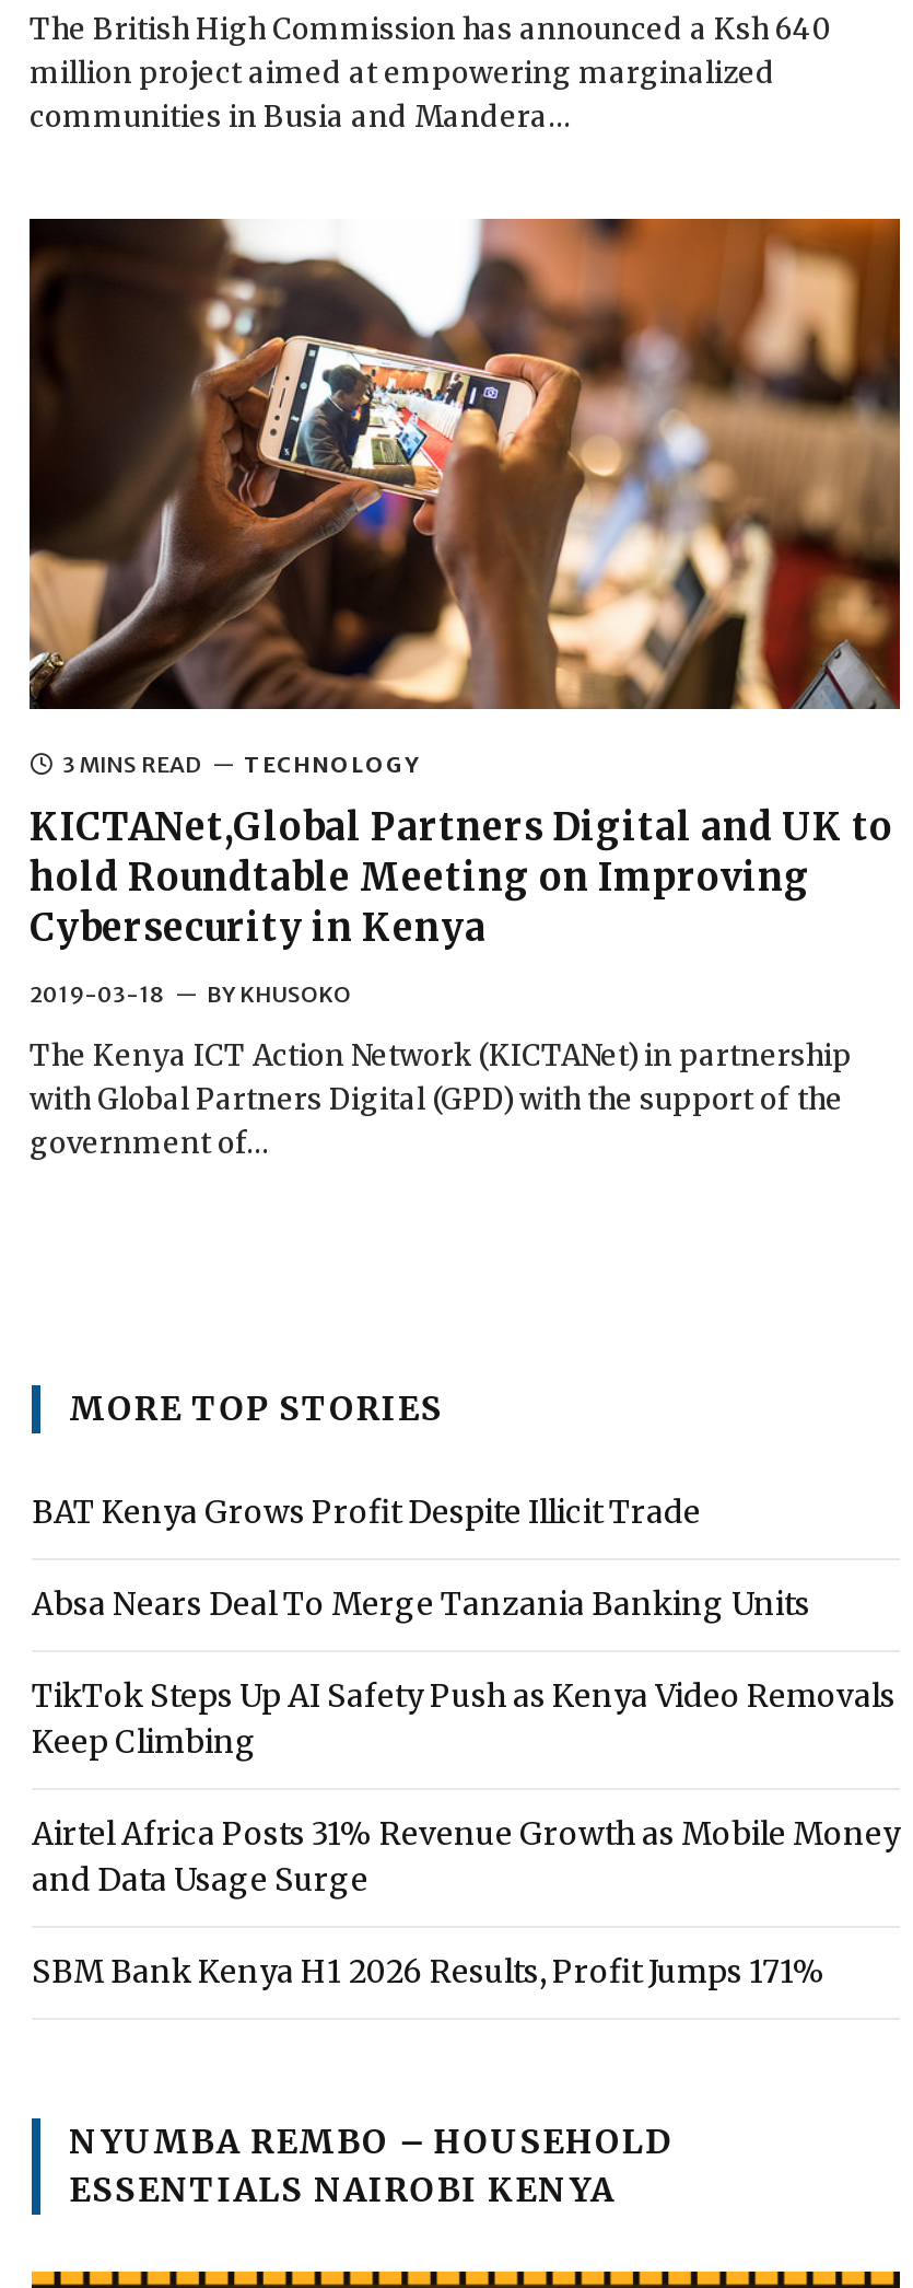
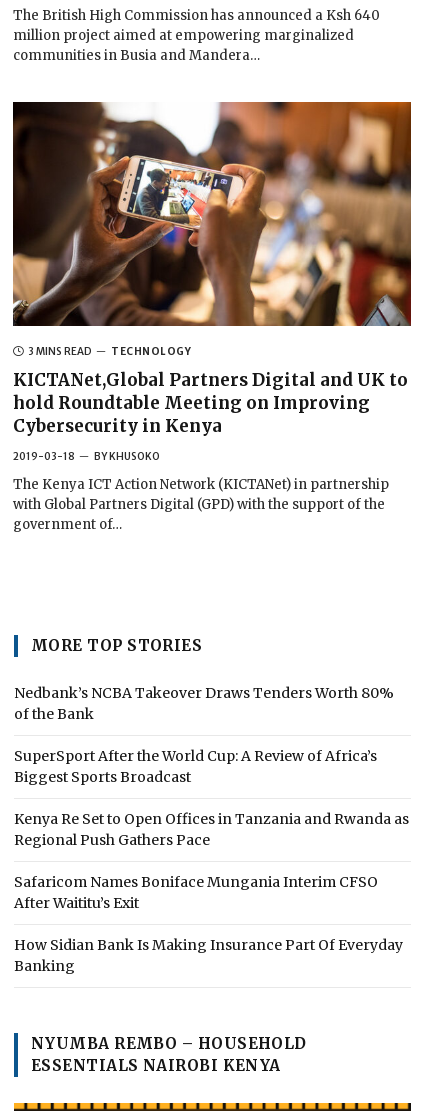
[32,1492,701,1531] BAT Kenya Grows Profit Despite Illicit Trade -> [14,684,394,723] Nedbank’s NCBA Takeover Draws Tenders Worth 80% | of the Bank
[32,1584,810,1623] Absa Nears Deal To Merge Tanzania Banking Units -> [14,747,377,786] SuperSport After the World Cup: A Review of Africa’s | Biggest Sports Broadcast
[32,1675,896,1761] TikTok Steps Up AI Safety Push as Kenya Video Removals | Keep Climbing -> [14,810,409,849] Kenya Re Set to Open Offices in Tanzania and Rwanda as | Regional Push Gathers Pace
[32,1813,900,1899] Airtel Africa Posts 31% Revenue Growth as Mobile Money | and Data Usage Surge -> [14,873,378,912] Safaricom Names Boniface Mungania Interim CFSO | After Waititu’s Exit
[32,1951,826,1991] SBM Bank Kenya H1 2026 Results, Profit Jumps 171% -> [14,936,403,975] How Sidian Bank Is Making Insurance Part Of Everyday | Banking

